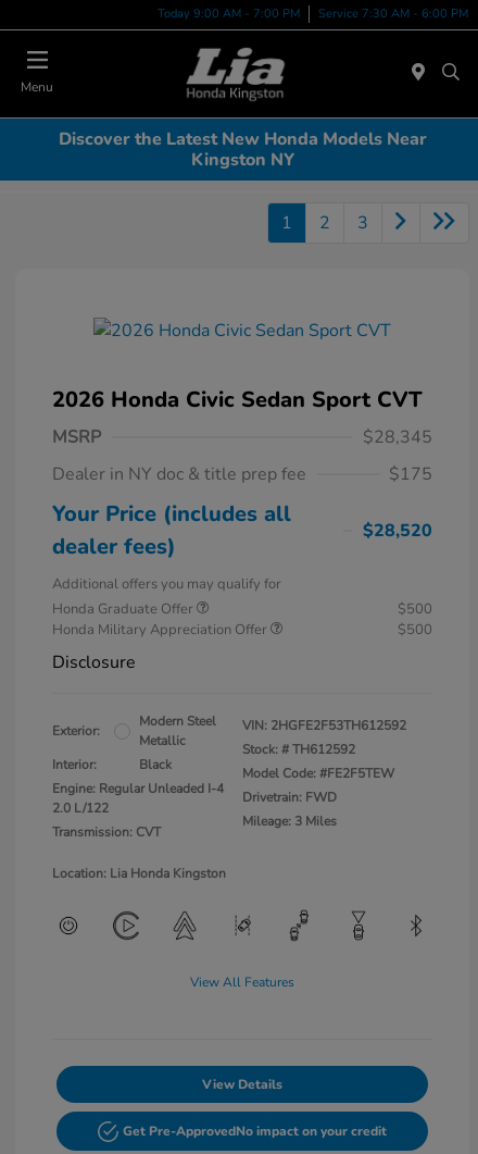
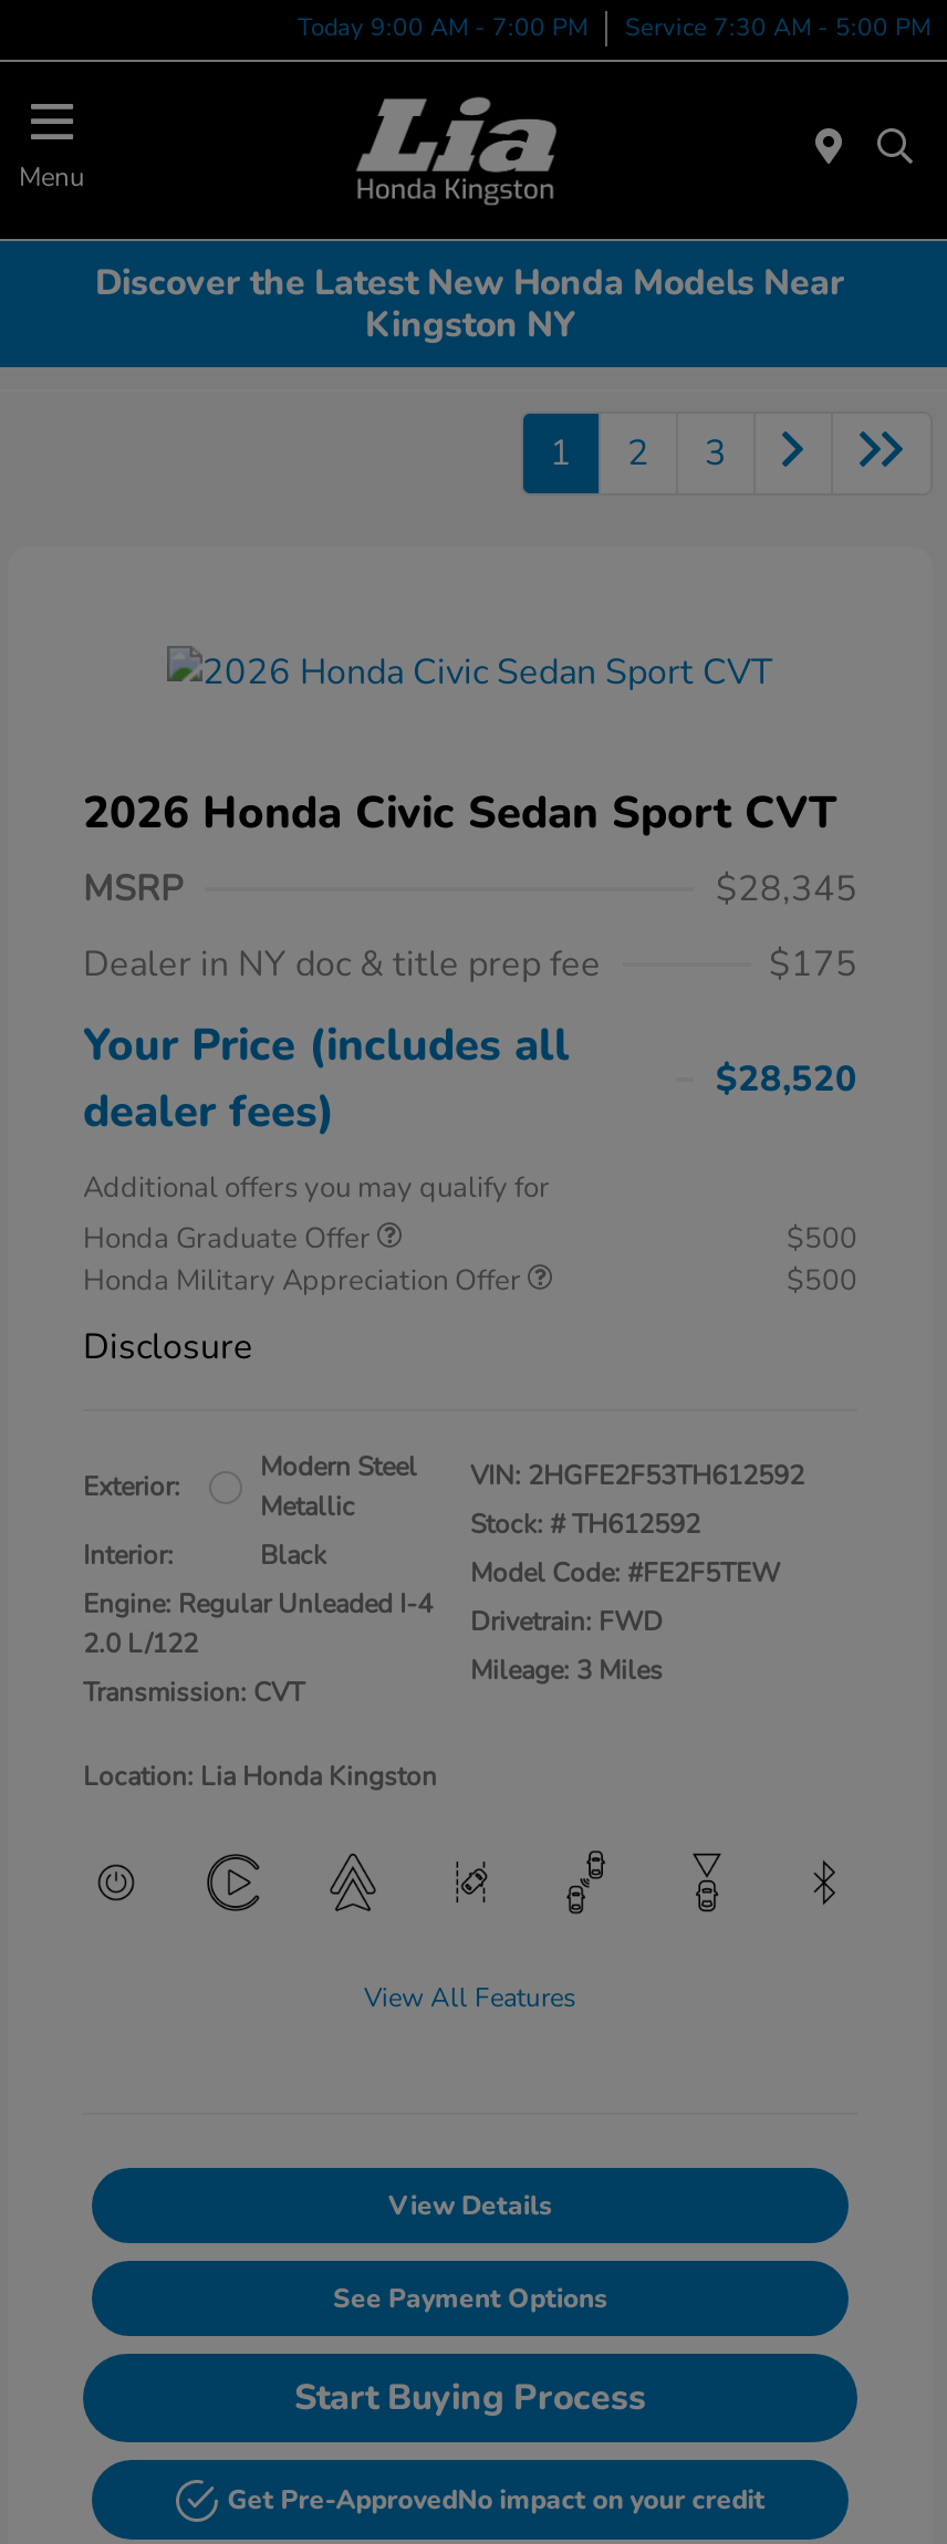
[158,5,468,21] Today 9:00 AM - 7:00 PM Service 7:30 AM - 6:00 PM -> [298,10,930,43] Today 9:00 AM - 7:00 PM Service 7:30 AM - 5:00 PM
none -> [294,2281,646,2423] See Payment Options | Start Buying Process

